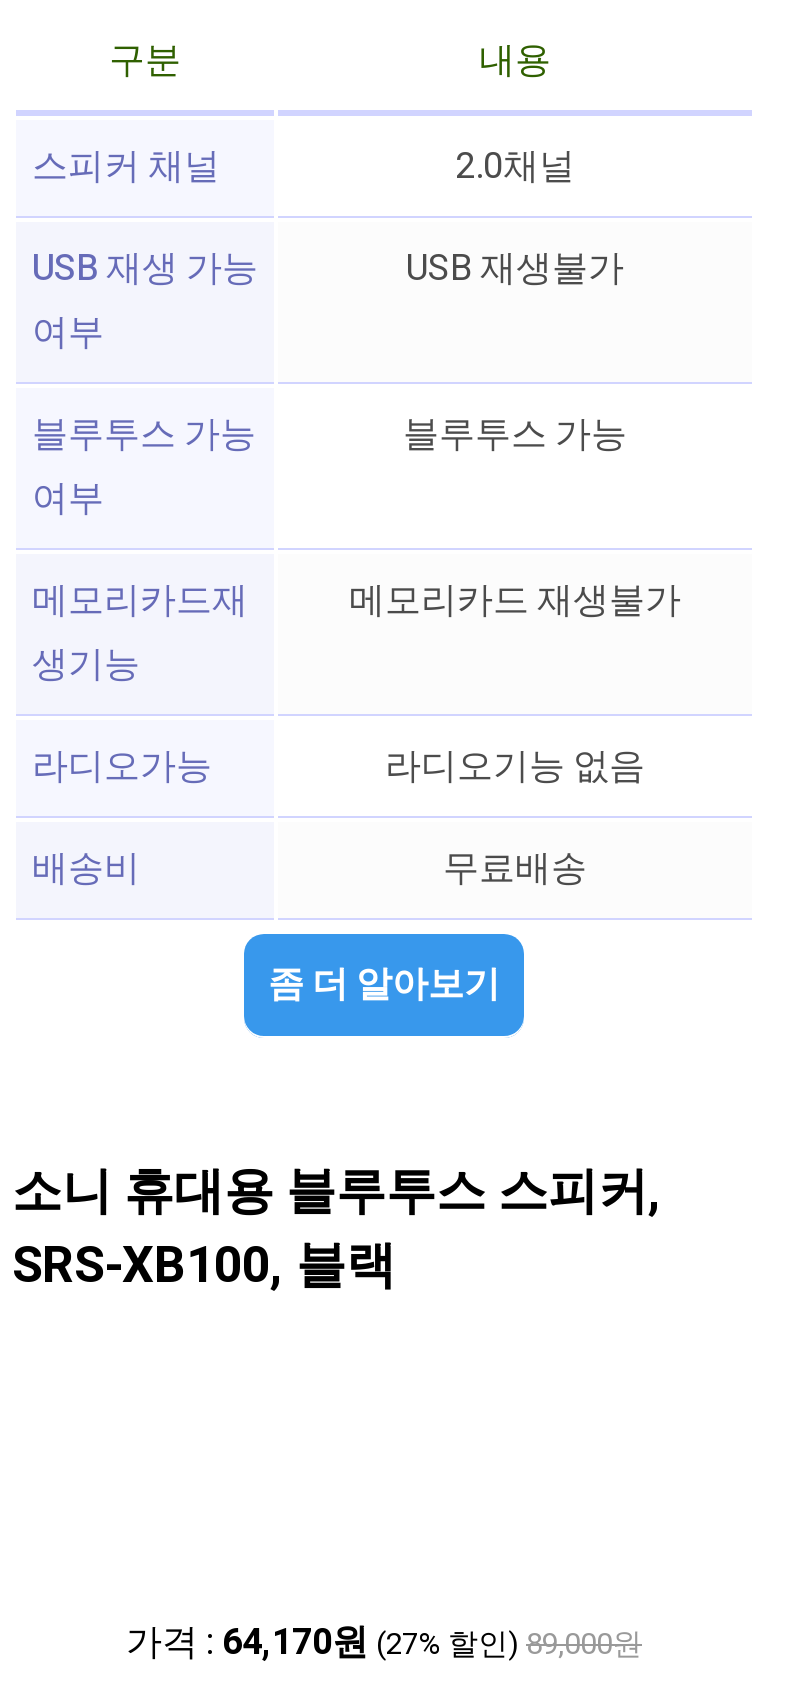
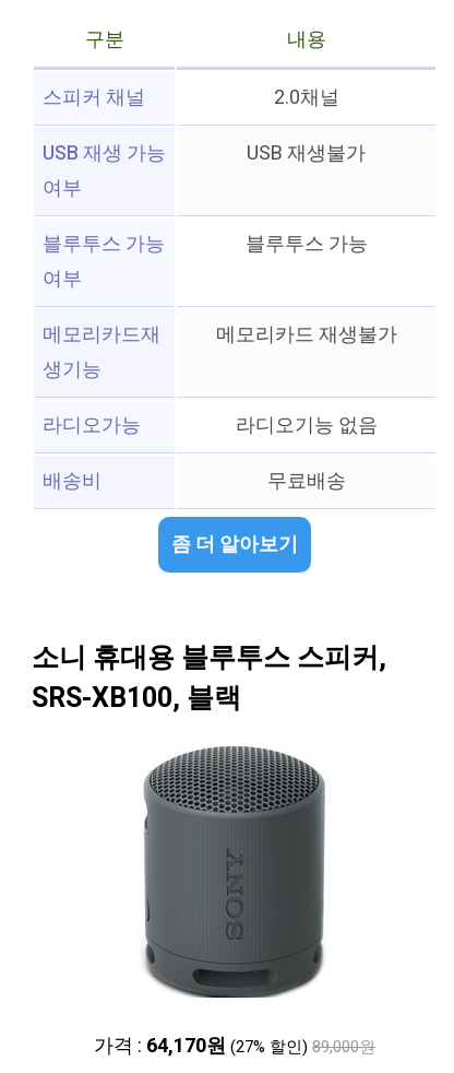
none -> [143,745,326,999] [image]

